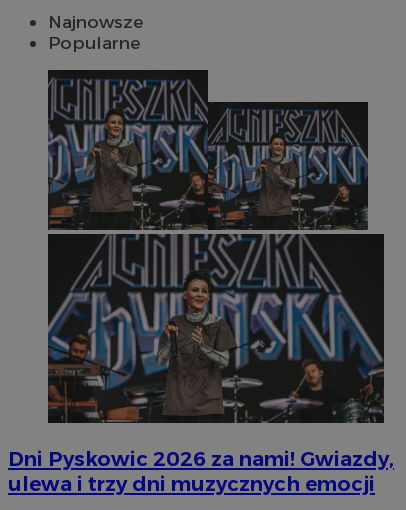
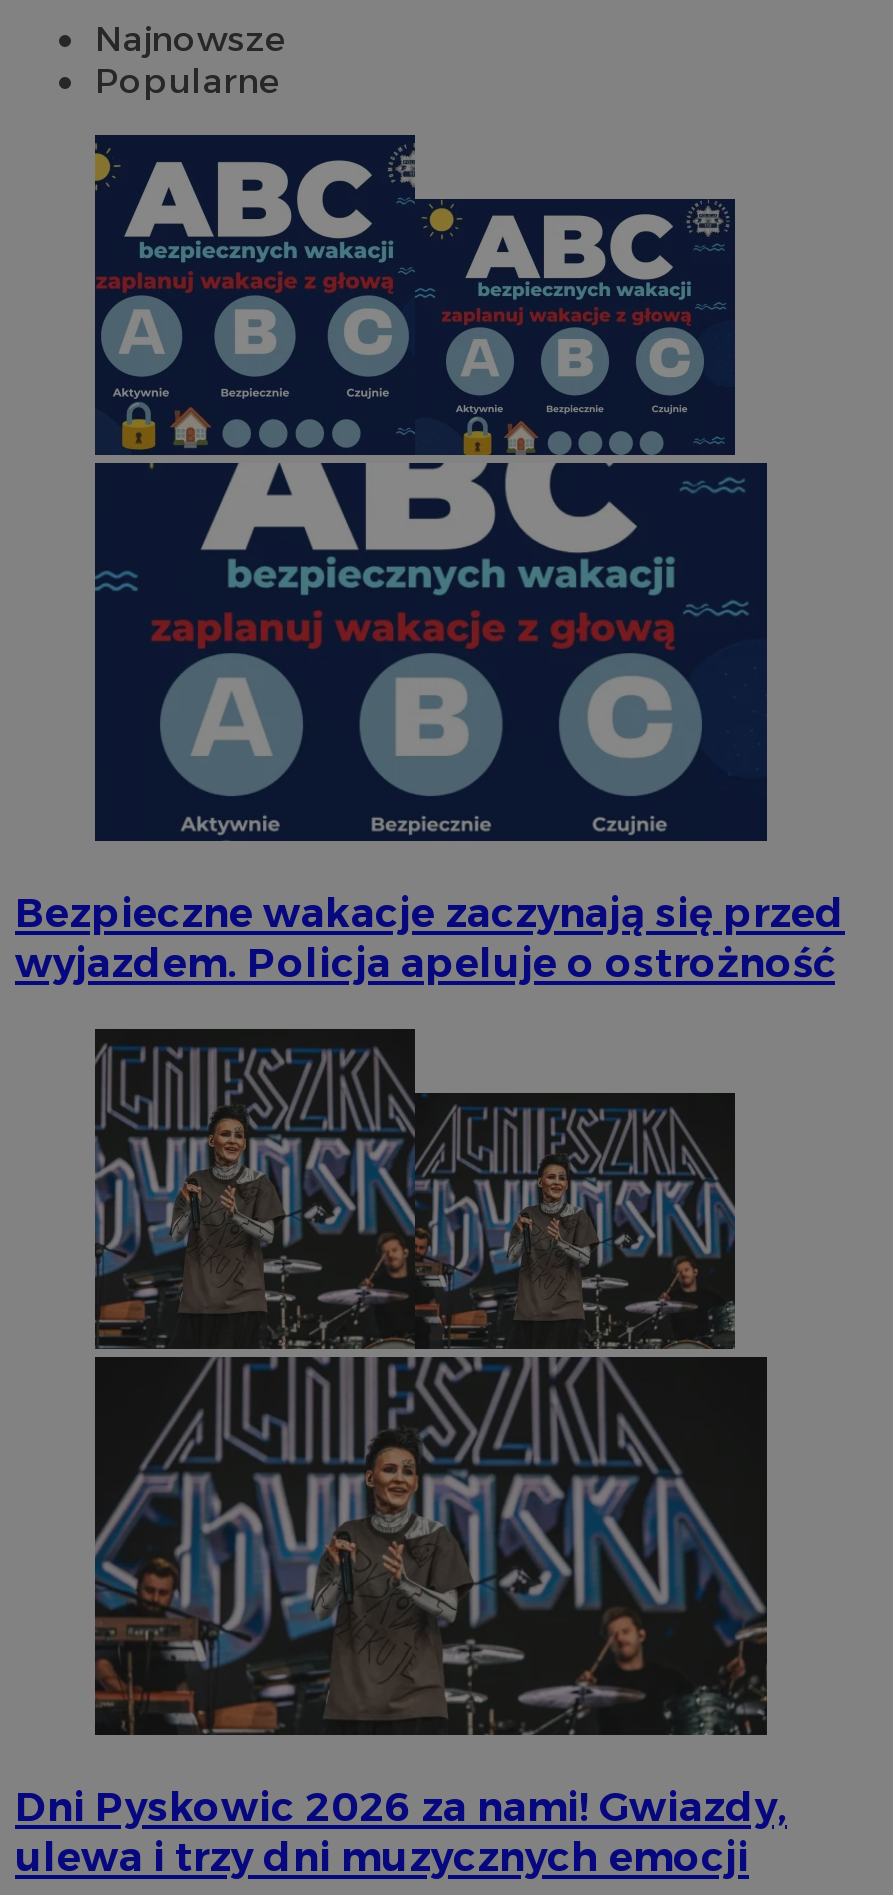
none -> [15,135,845,988] [image] | Bezpieczne wakacje zaczynają się przed | wyjazdem. Policja apeluje o ostrożność

